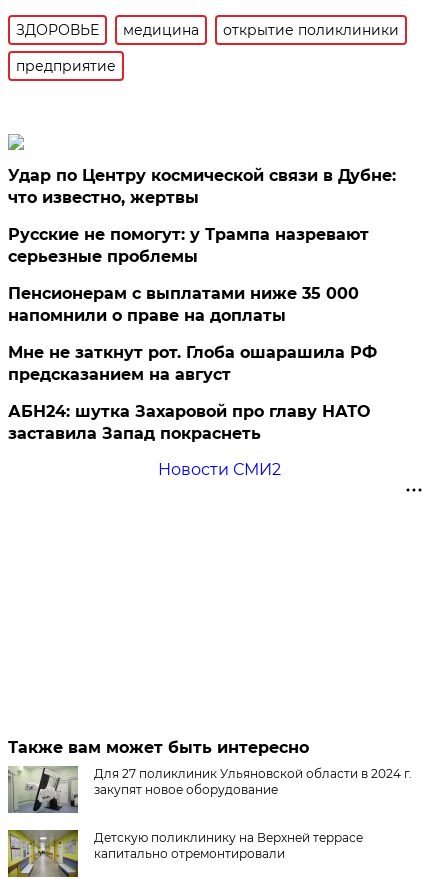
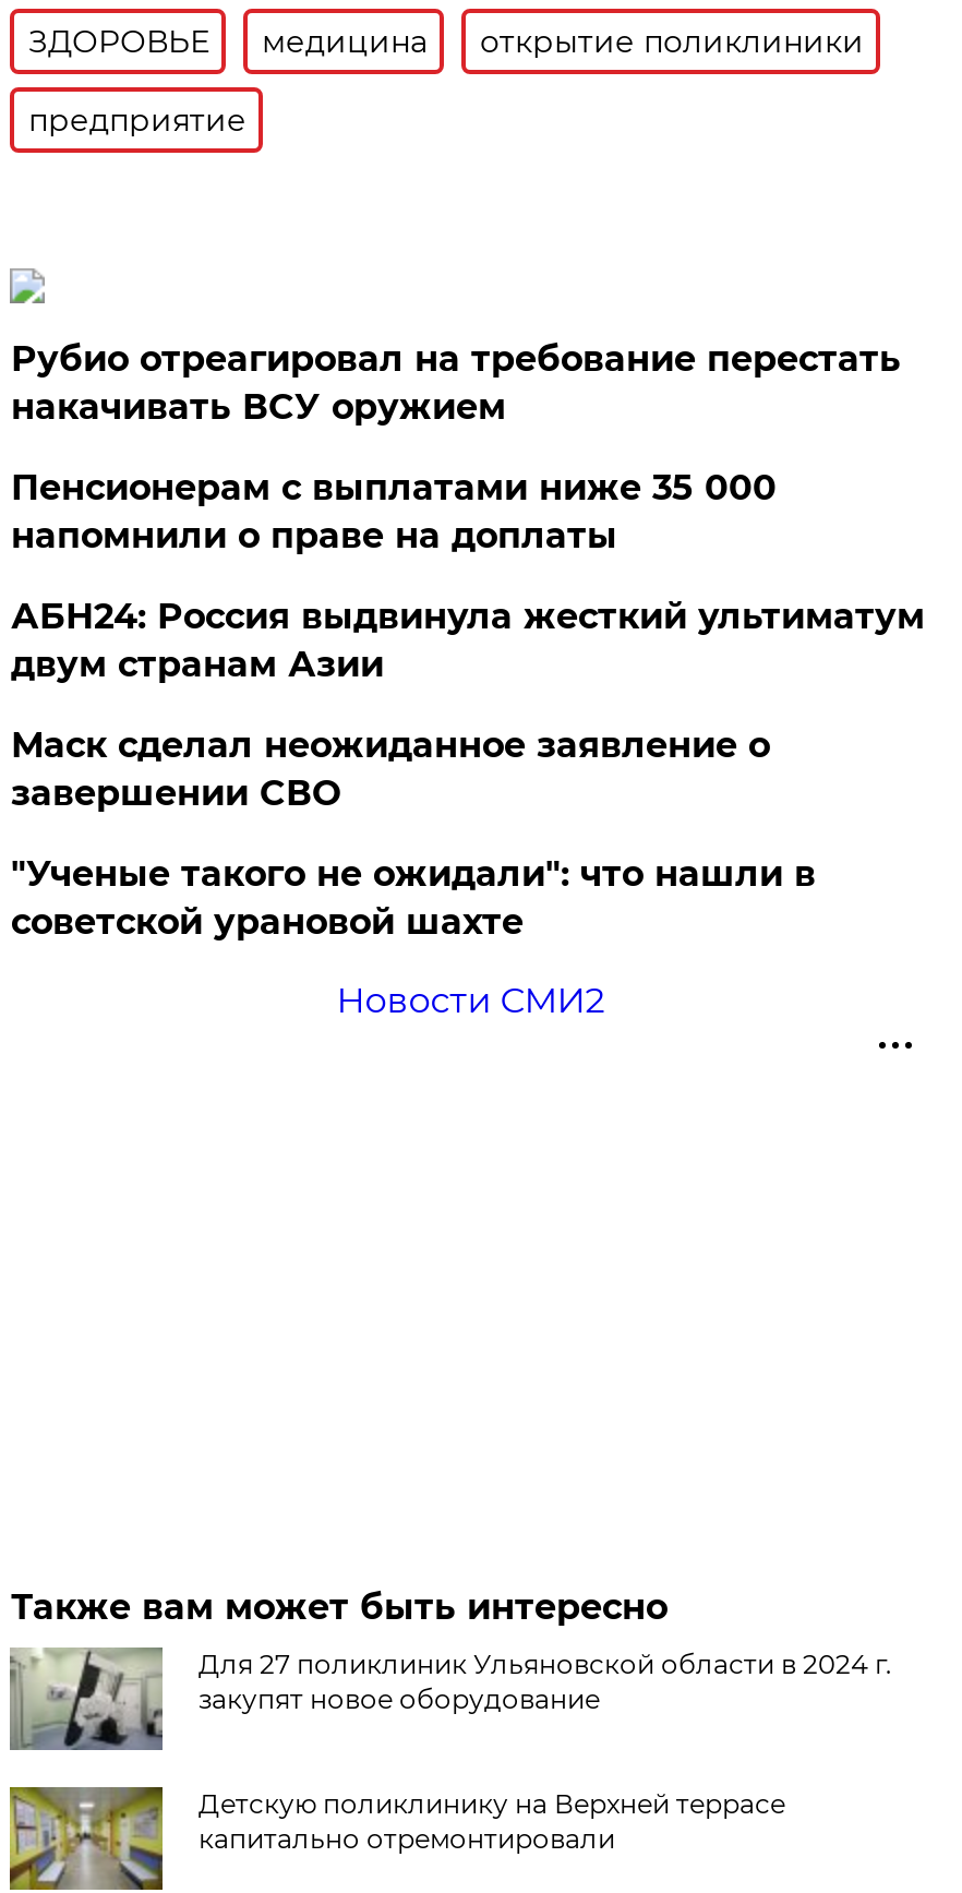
[8,166,396,266] Удар по Центру космической связи в Дубне: | что известно, жертвы | Русские не помогут: у Трампа назревают | серьезные проблемы -> [11,338,901,428] Рубио отреагировал на требование перестать | накачивать ВСУ оружием
moved [8,284,359,325] -> [11,467,776,556]: Пенсионерам с выплатами ниже 35 000 | напомнили о праве на доплаты
[8,343,377,443] Мне не заткнут рот. Глоба ошарашила РФ | предсказанием на август | АБН24: шутка Захаровой про главу НАТО | заставила Запад покраснеть -> [11,596,925,943] АБН24: Россия выдвинула жесткий ультиматум | двум странам Азии | Маск сделал неожиданное заявление о | завершении СВО | "Ученые такого не ожидали": что нашли в | советской урановой шахте

